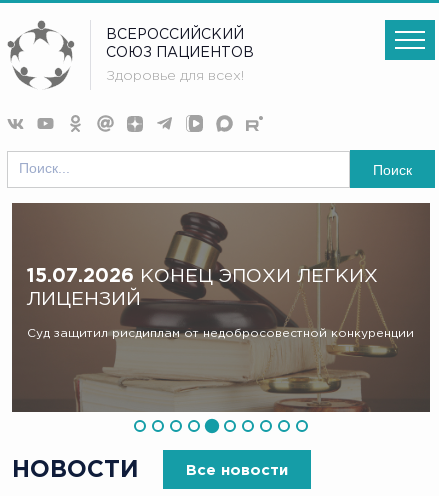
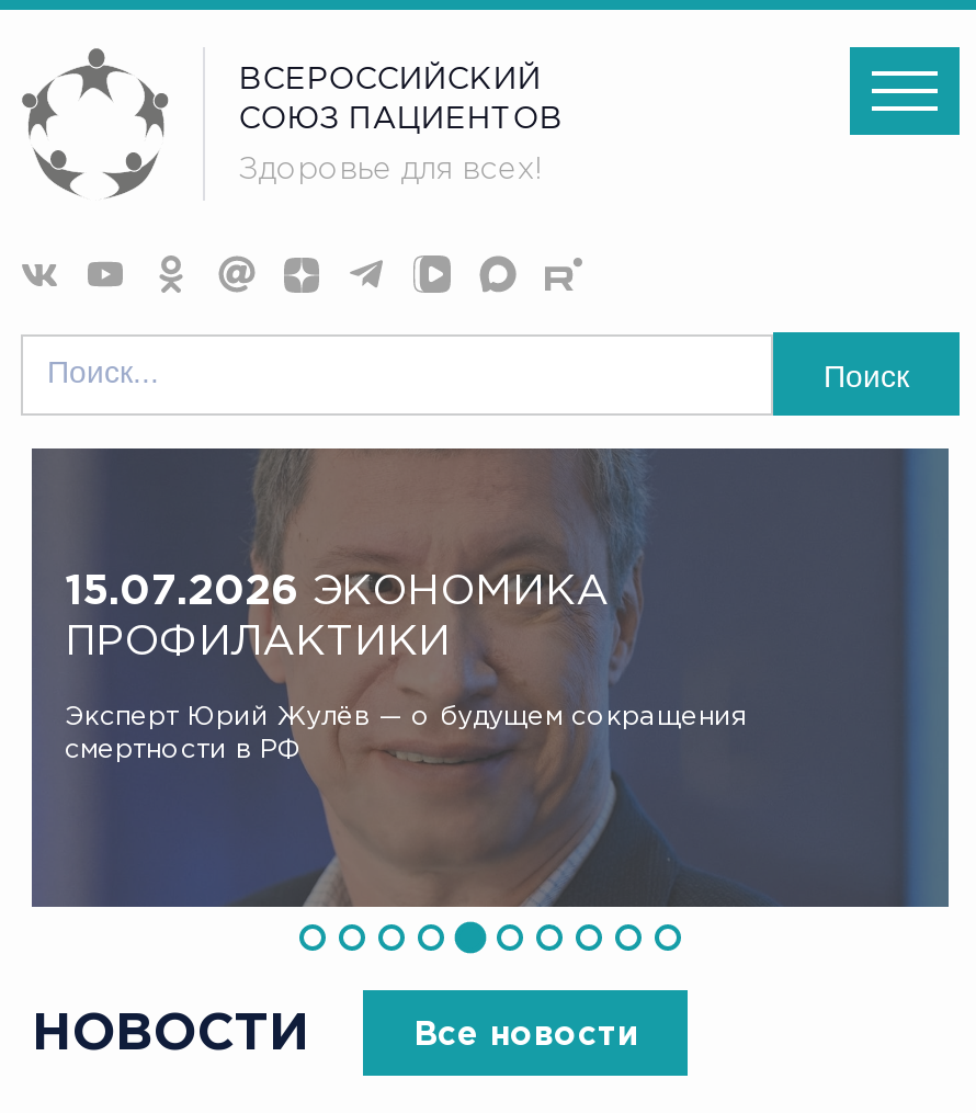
[12,203,430,412] [image] | 15.07.2026 КОНЕЦ ЭПОХИ ЛЕГКИХ | ЛИЦЕНЗИЙ -> [32,448,949,907] [image] | 15.07.2026 ЭКОНОМИКА | ПРОФИЛАКТИКИ
[27,328,414,339] Суд защитил рисдиплам от недобросовестной конкуренции -> [65,706,747,763] Эксперт Юрий Жулёв — о будущем сокращения | смертности в РФ

